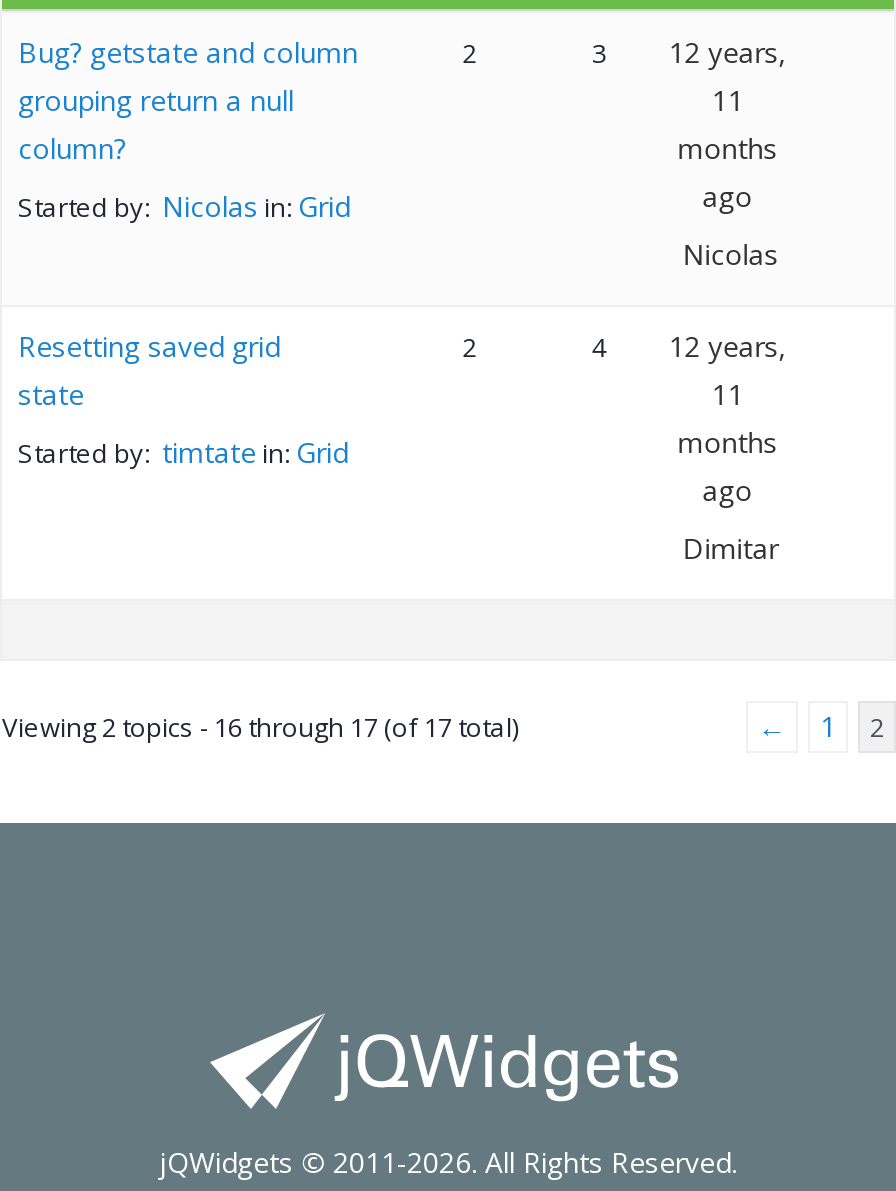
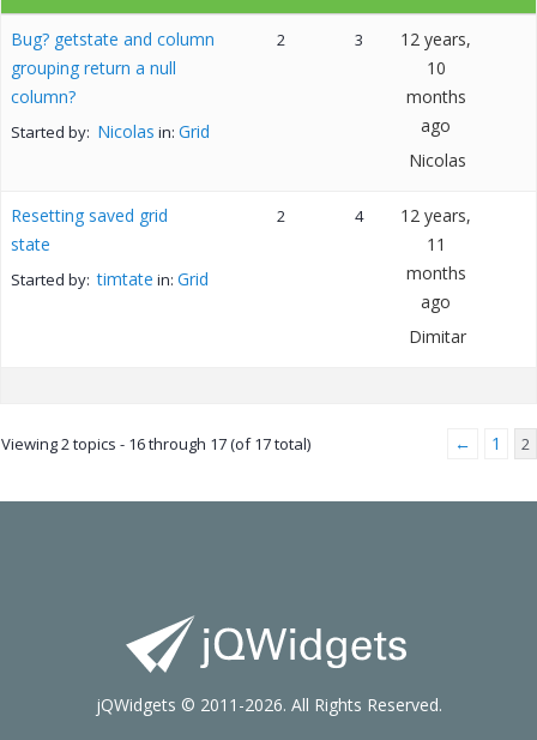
[712,81,744,119] 11 -> [426,56,446,79] 10

